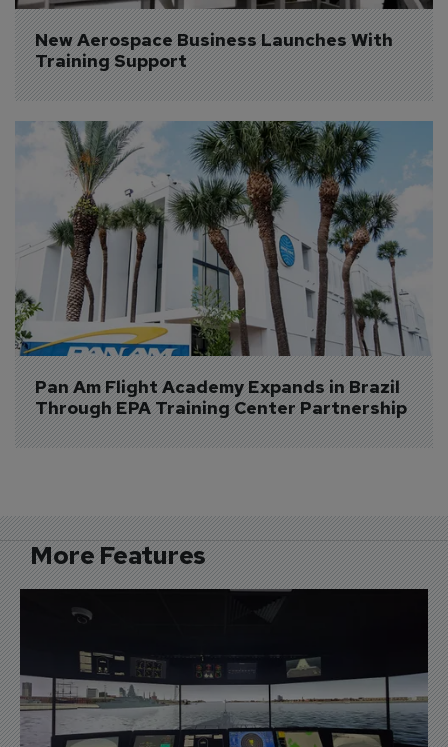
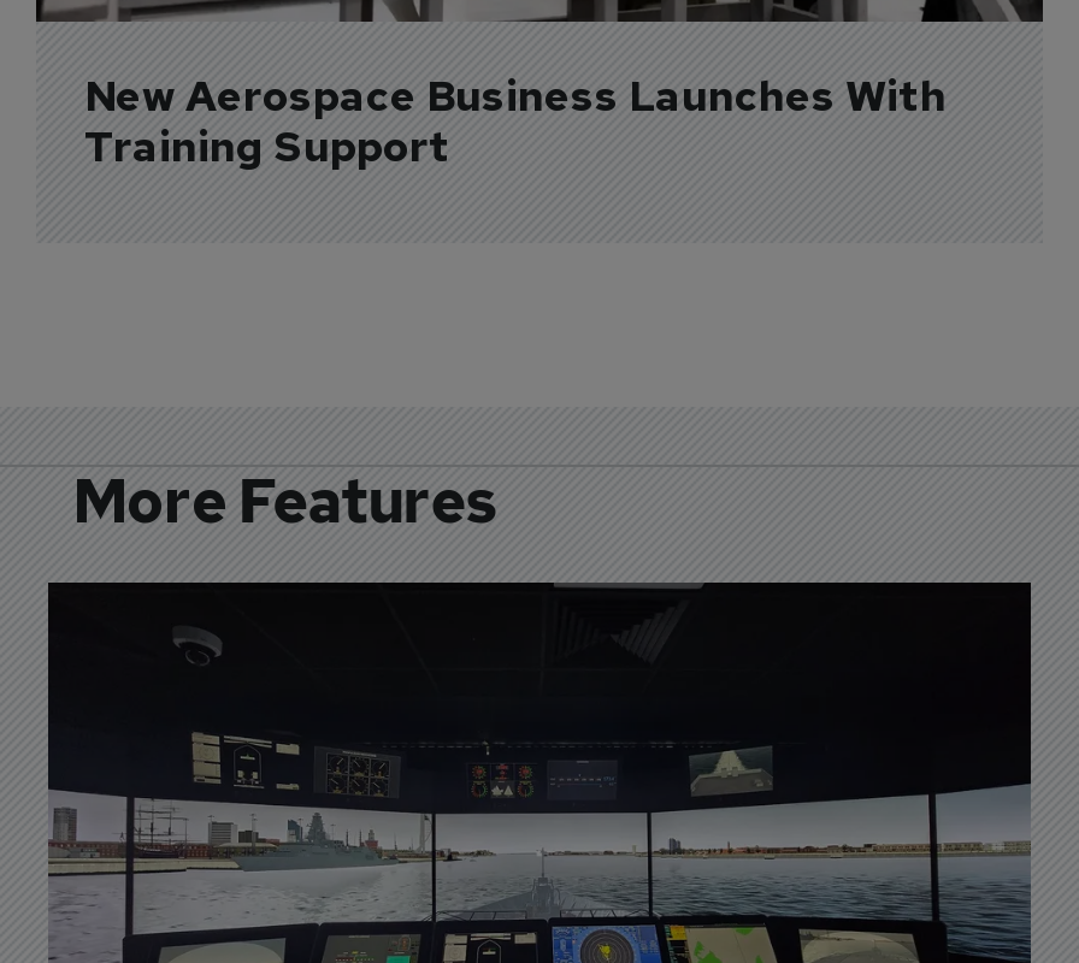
[14,120,433,419] [image] | Pan Am Flight Academy Expands in Brazil | Through EPA Training Center Partnership -> none

